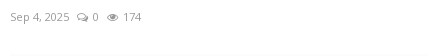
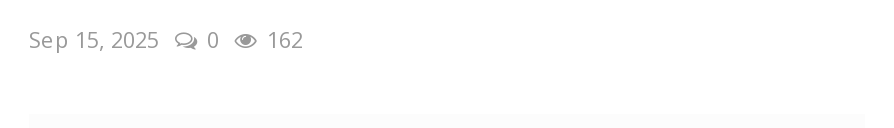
[10,9,69,24] Sep 4, 2025 -> [29,25,159,55] Sep 15, 2025
[123,9,141,24] 174 -> [267,25,303,55] 162

